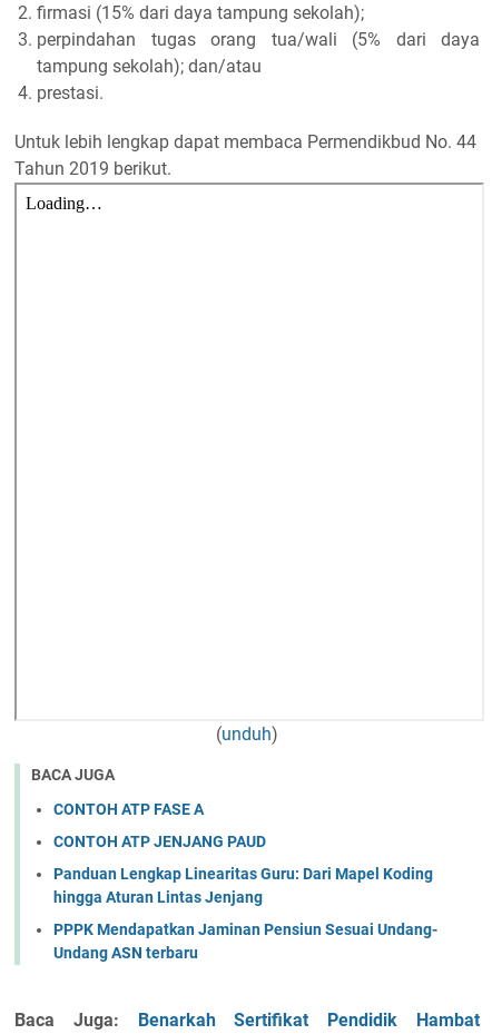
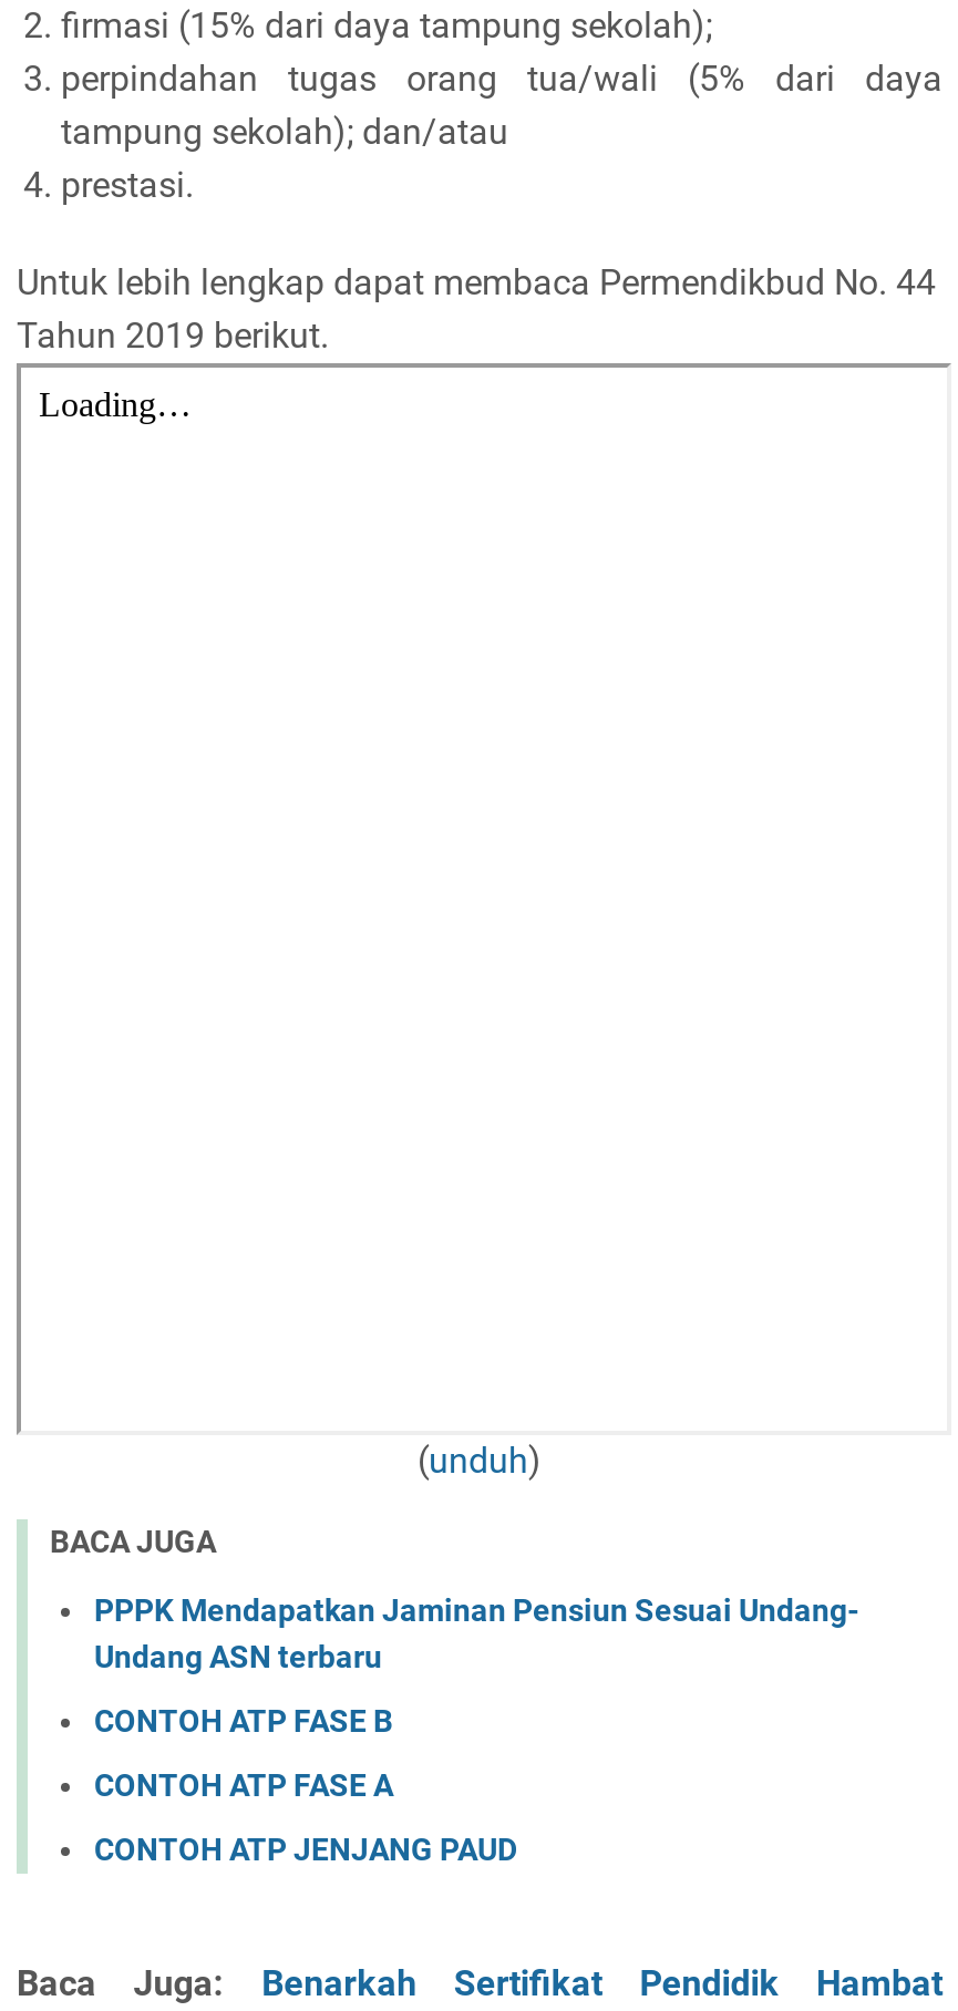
none -> [94,1703,393,1738] CONTOH ATP FASE B
moved [53,800,266,850] -> [94,1767,517,1867]: CONTOH ATP FASE A | CONTOH ATP JENJANG PAUD
[53,865,433,906] Panduan Lengkap Linearitas Guru: Dari Mapel Koding | hingga Aturan Lintas Jenjang -> none
moved [53,920,437,961] -> [94,1592,858,1674]: PPPK Mendapatkan Jaminan Pensiun Sesuai Undang- | Undang ASN terbaru

